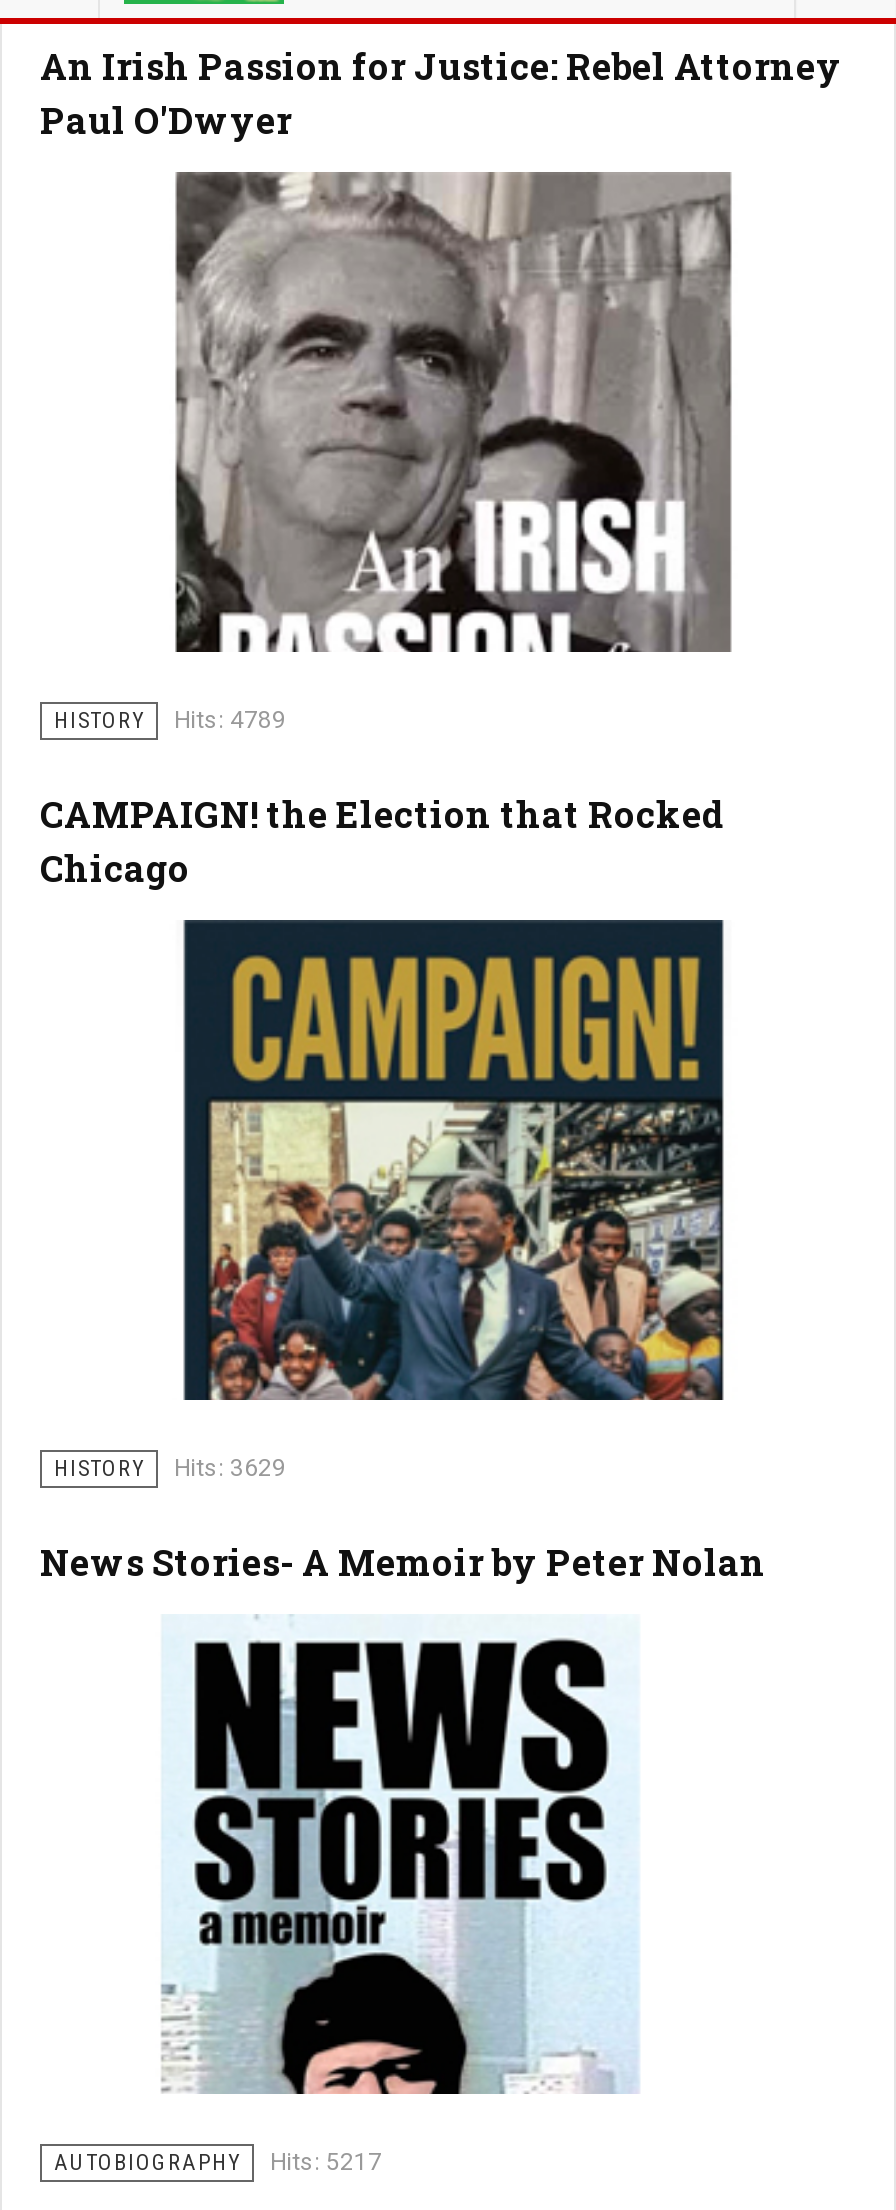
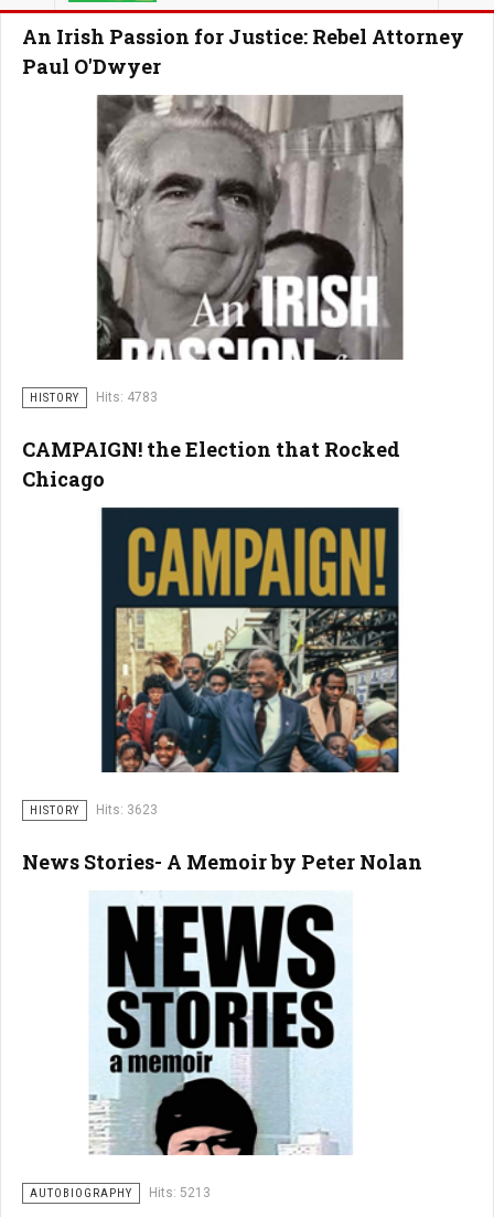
[54,706,286,734] HISTORY Hits: 4789 -> [30,389,158,405] HISTORY Hits: 4783
[54,1454,286,1482] HISTORY Hits: 3629 -> [30,802,158,818] HISTORY Hits: 3623
[54,2148,382,2176] AUTOBIOGRAPHY Hits: 5217 -> [30,1185,211,1200] AUTOBIOGRAPHY Hits: 5213

